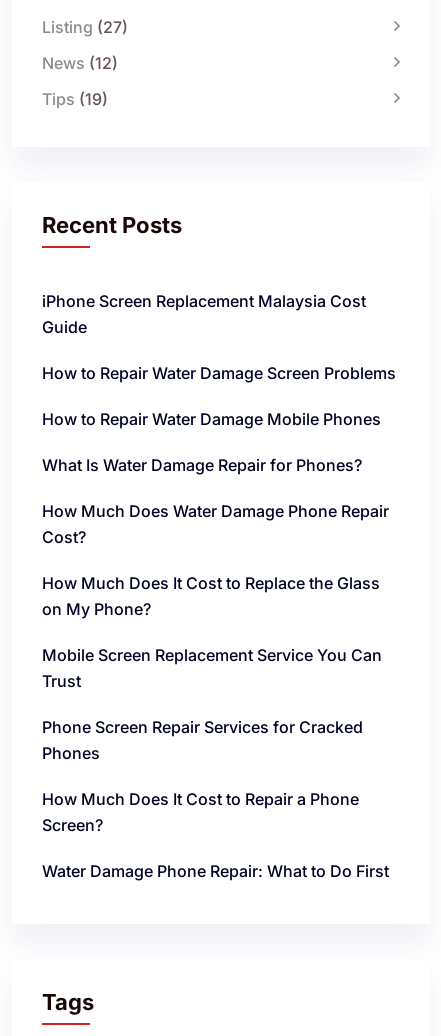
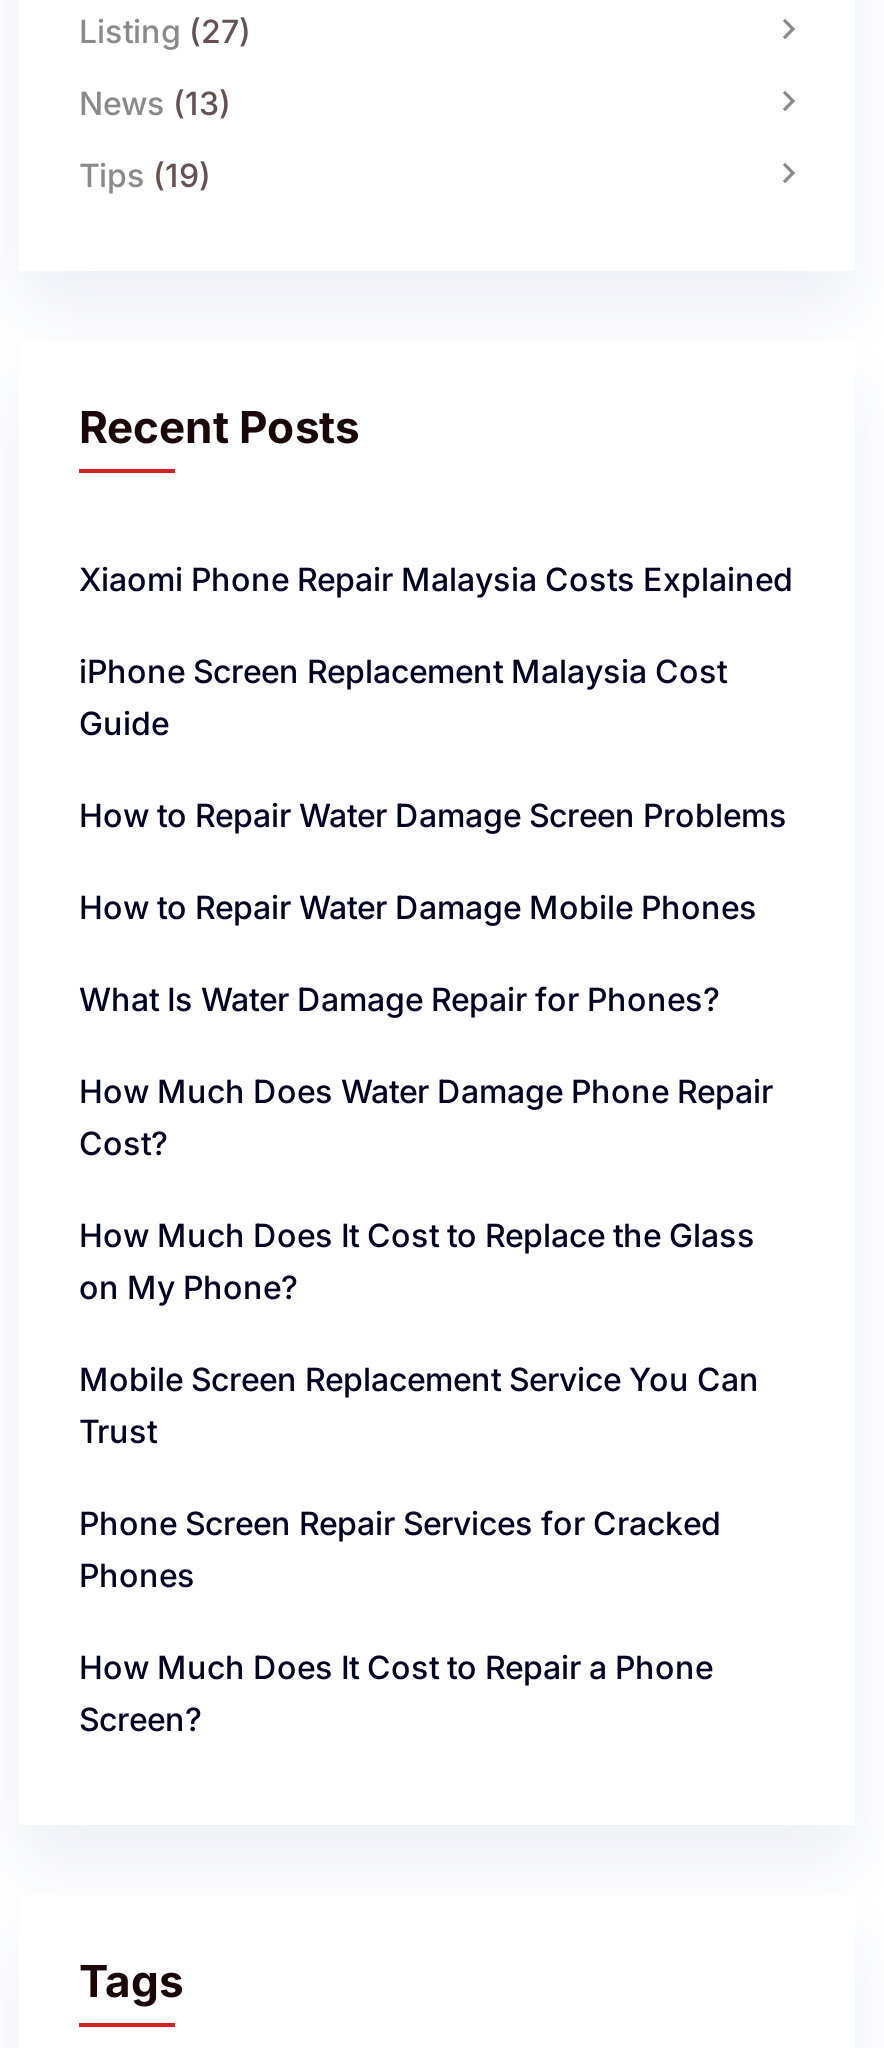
[42,53,118,73] News (12) -> [79,83,231,123] News (13)
none -> [79,559,793,599] Xiaomi Phone Repair Malaysia Costs Explained
moved [42,291,396,835] -> [79,651,787,1739]: iPhone Screen Replacement Malaysia Cost | Guide | How to Repair Water Damage Screen Problems | ... | How Much Does It Cost to Repair a Phone | Screen?
[42,861,389,881] Water Damage Phone Repair: What to Do First -> none

